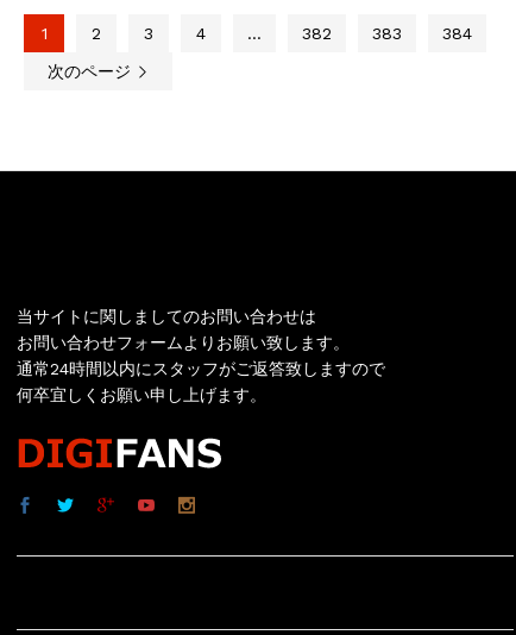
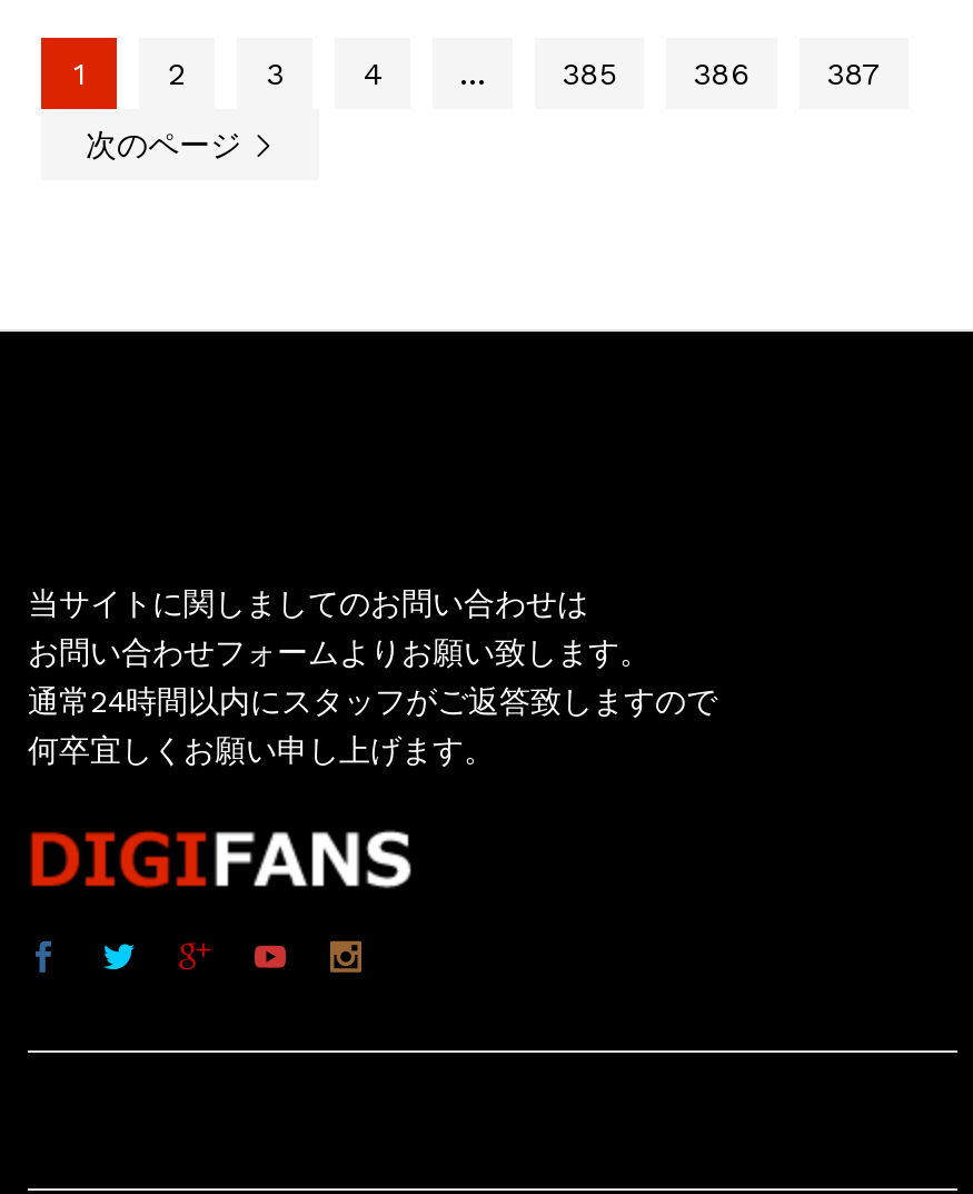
[302,24,332,43] 382 -> [562,54,617,90] 385
[372,24,402,43] 383 -> [693,54,751,90] 386
[442,24,472,43] 384 -> [826,54,882,90] 387

